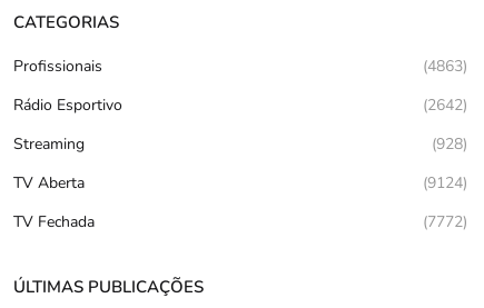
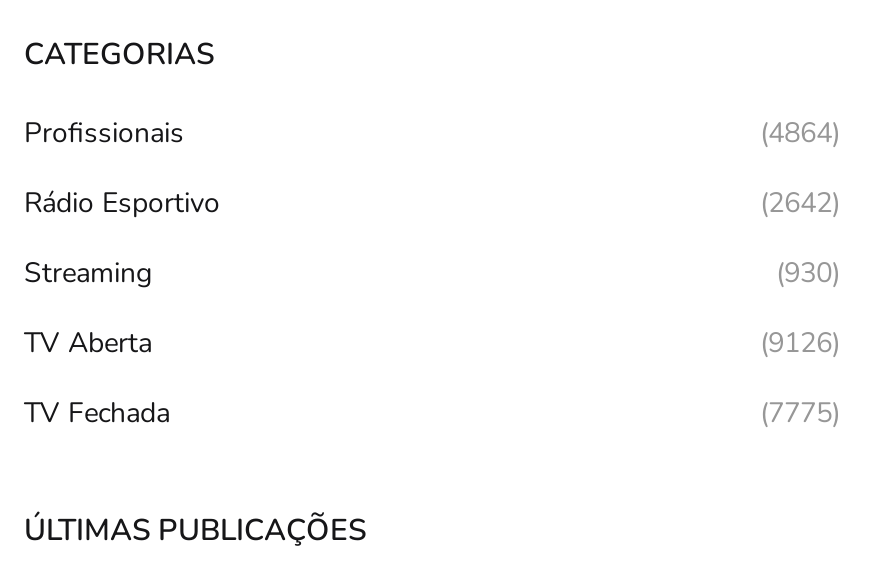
[423,55,467,76] (4863) -> [760,113,840,151] (4864)
[432,133,467,154] (928) -> [776,253,840,291] (930)
[423,172,467,193] (9124) -> [760,323,840,361] (9126)
[423,211,467,232] (7772) -> [760,393,840,431] (7775)

